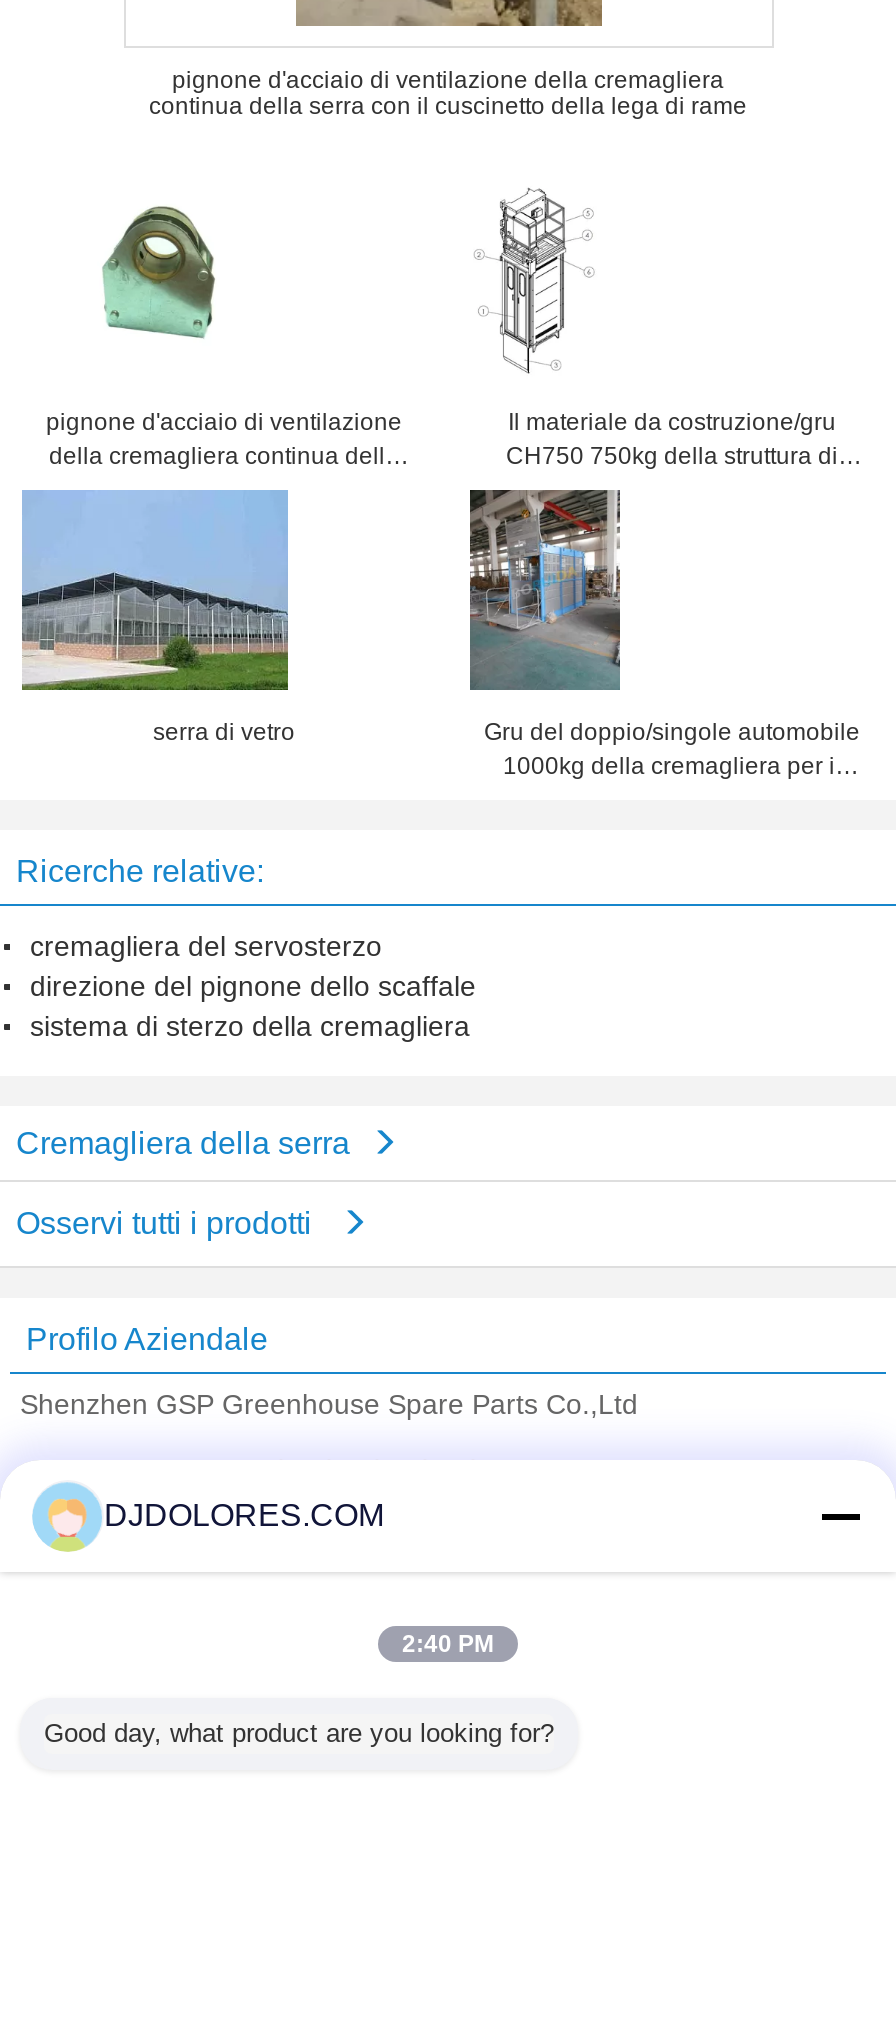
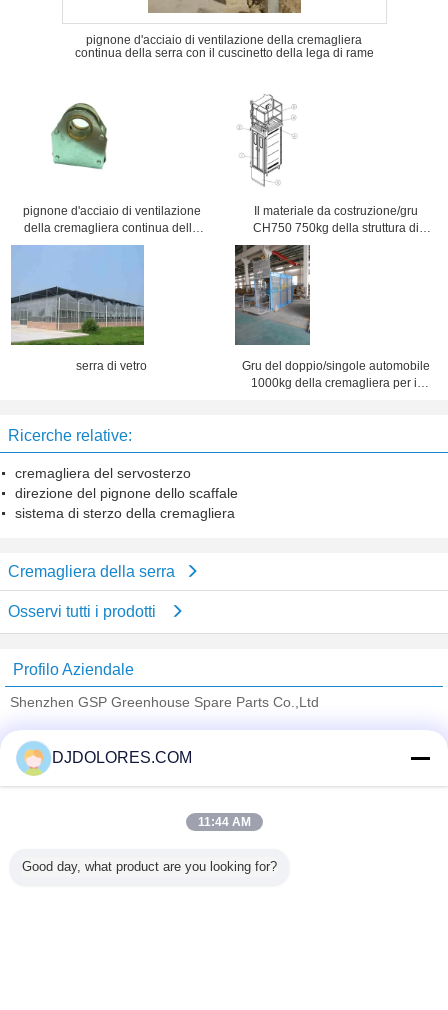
[402,1630,494,1658] 2:40 PM -> [197,815,250,829] 11:44 AM

